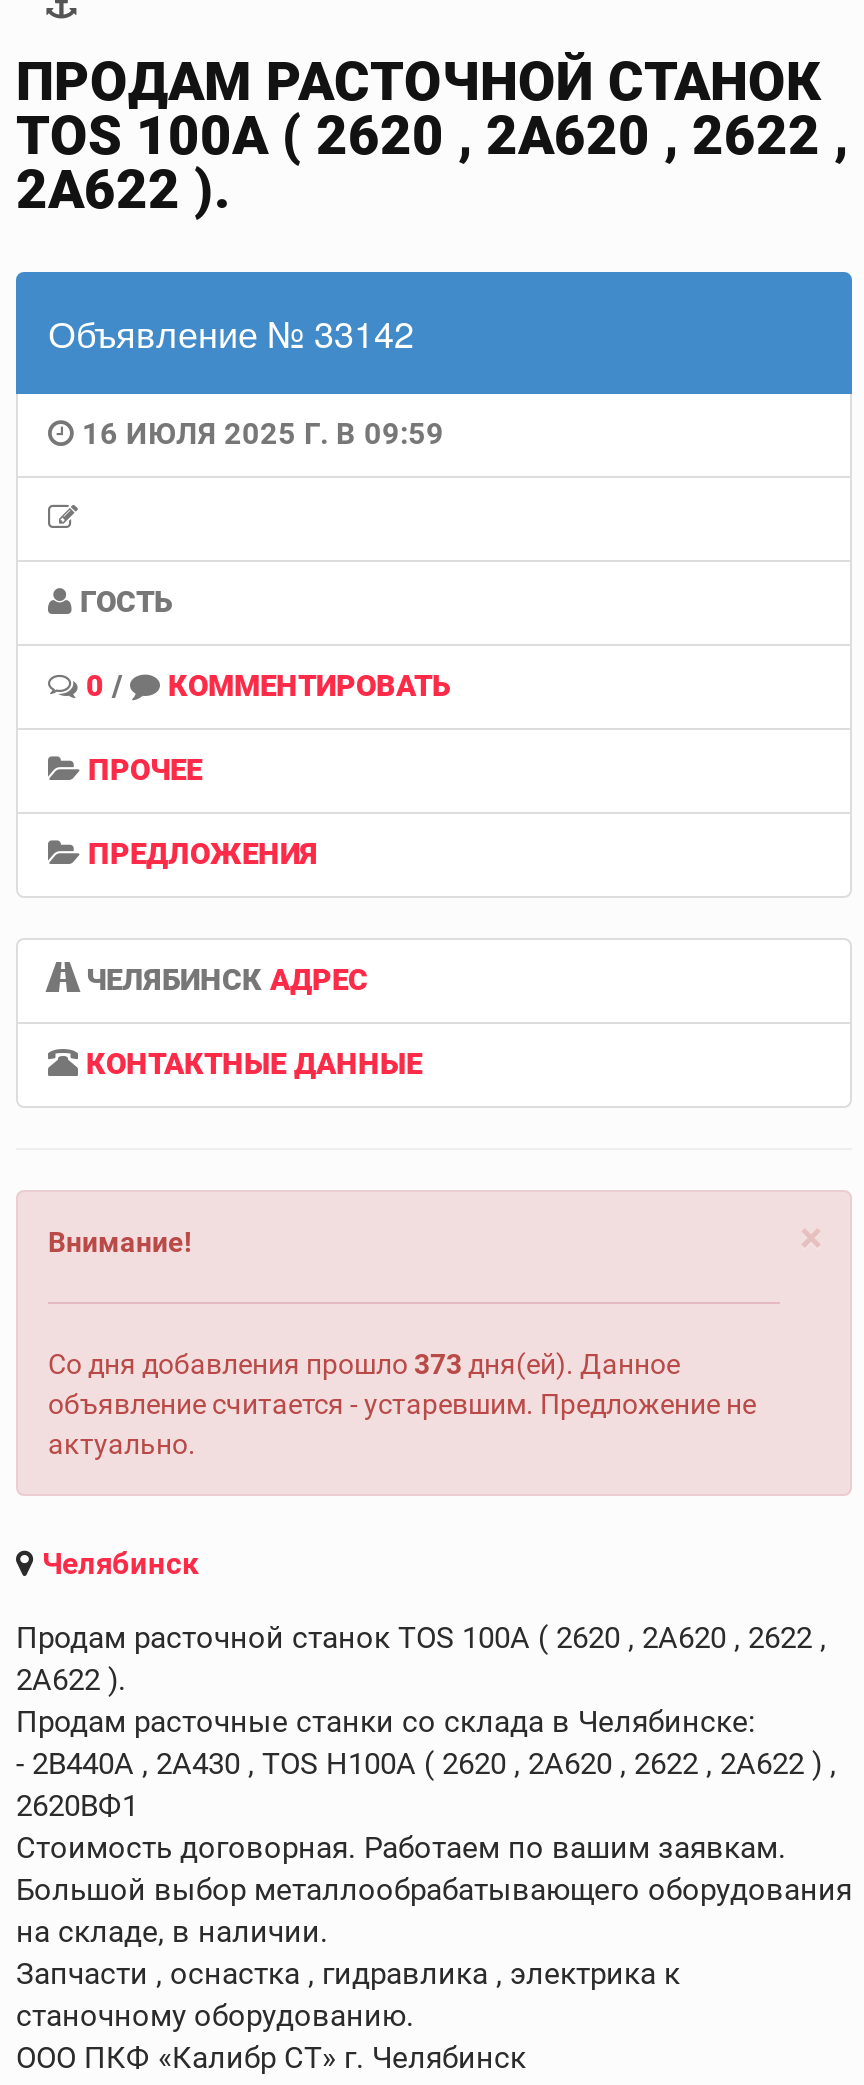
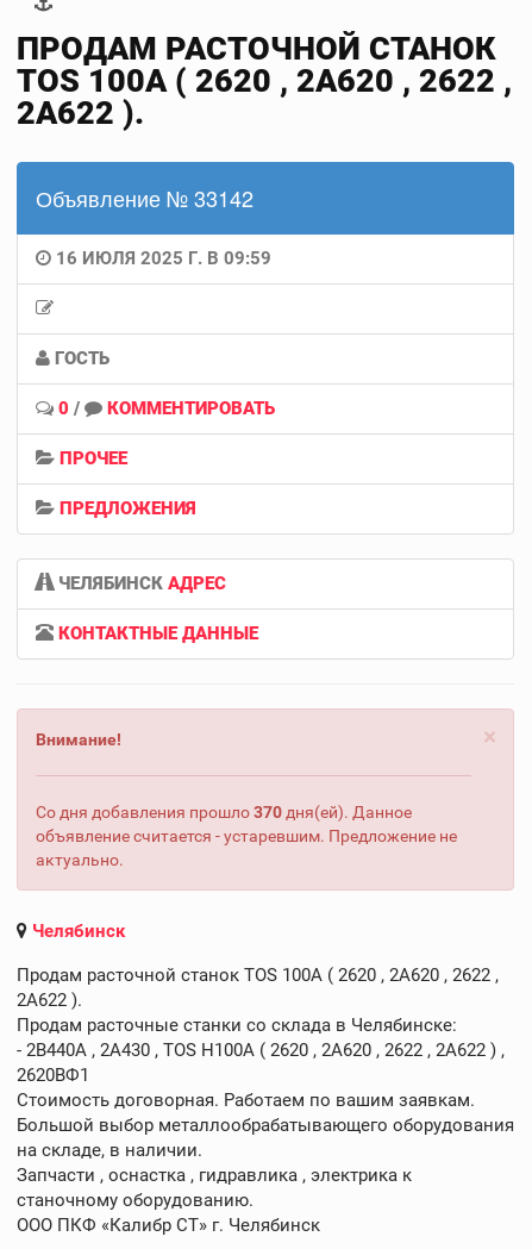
[48,1347,680,1379] Со дня добавления прошло 373 дня(ей). Данное -> [36,802,412,821] Со дня добавления прошло 370 дня(ей). Данное

